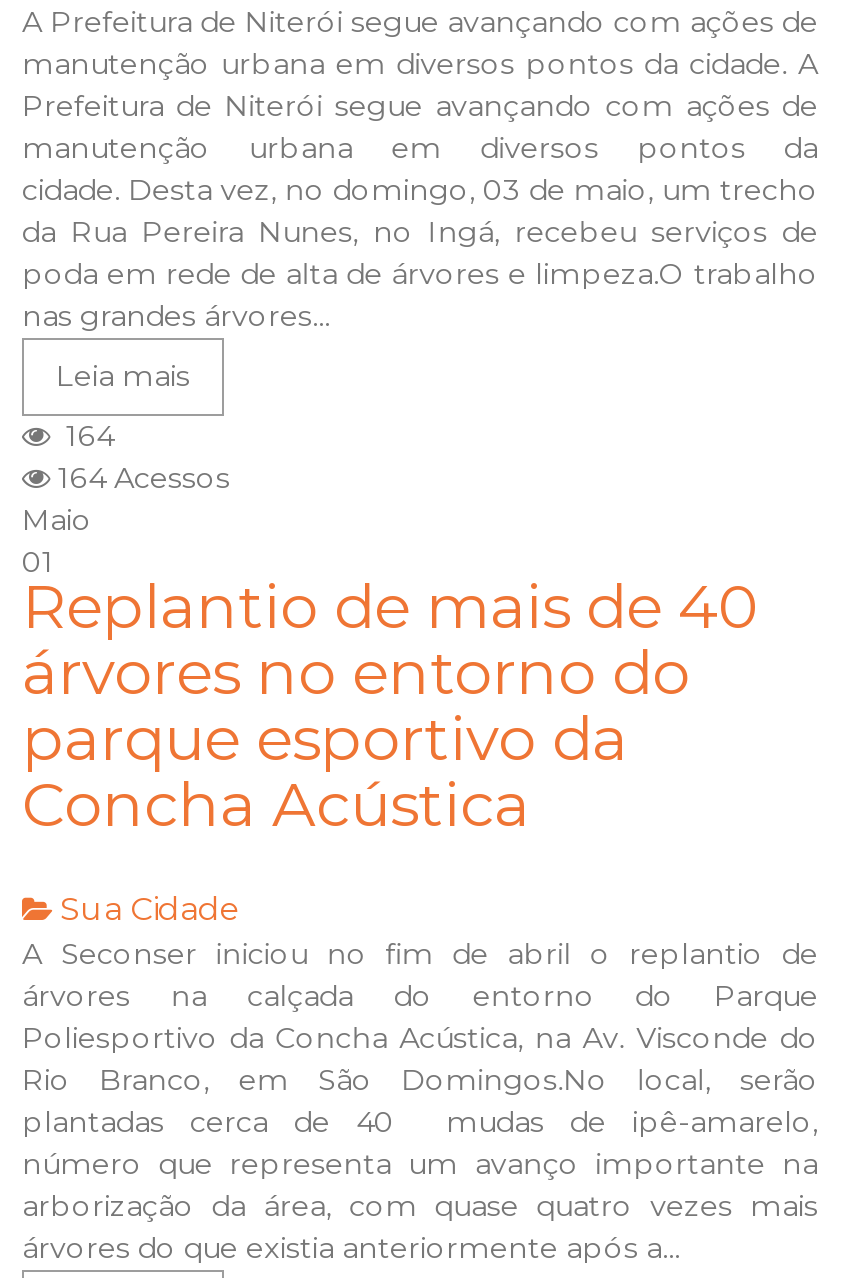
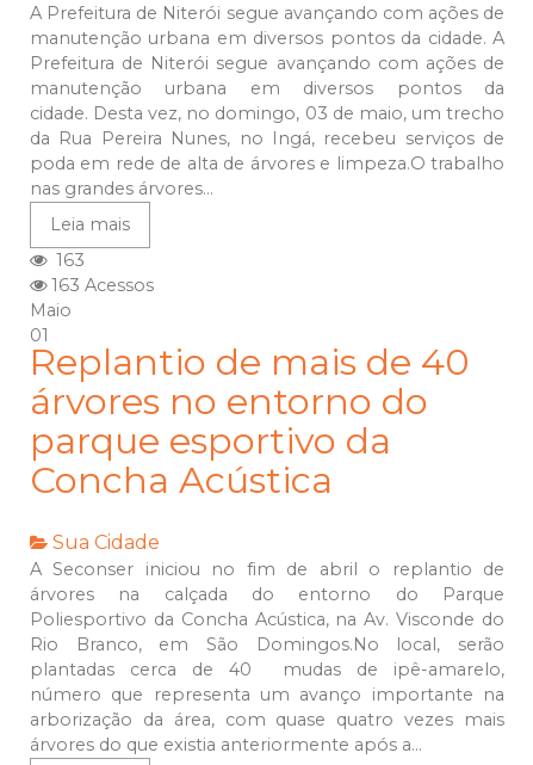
[50,419,114,455] 164 -> [47,250,85,271] 163
[50,461,230,497] 164 Acessos -> [47,275,154,296] 163 Acessos

